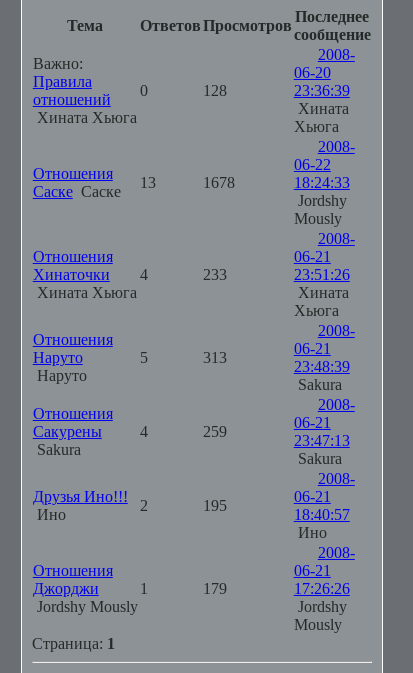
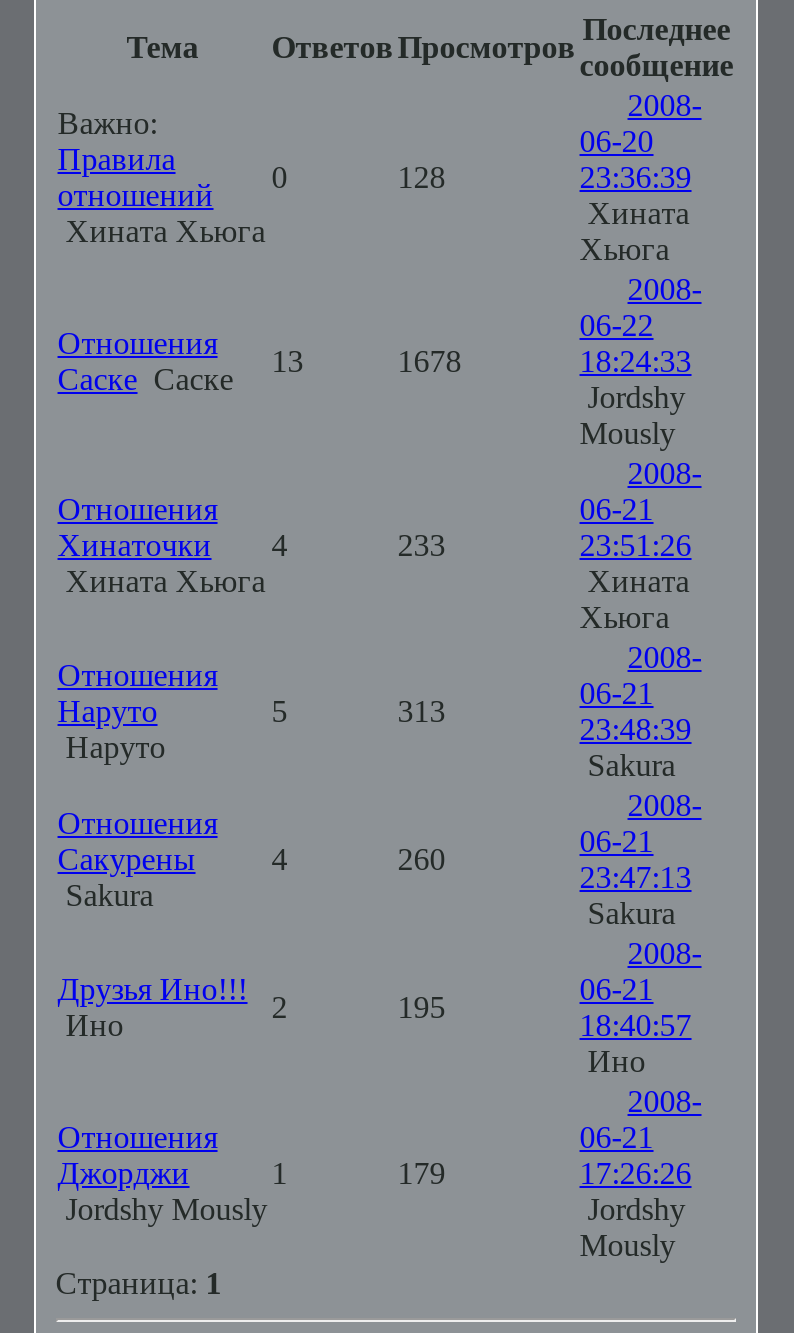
[203,423,227,440] 259 -> [398,843,446,877] 260

